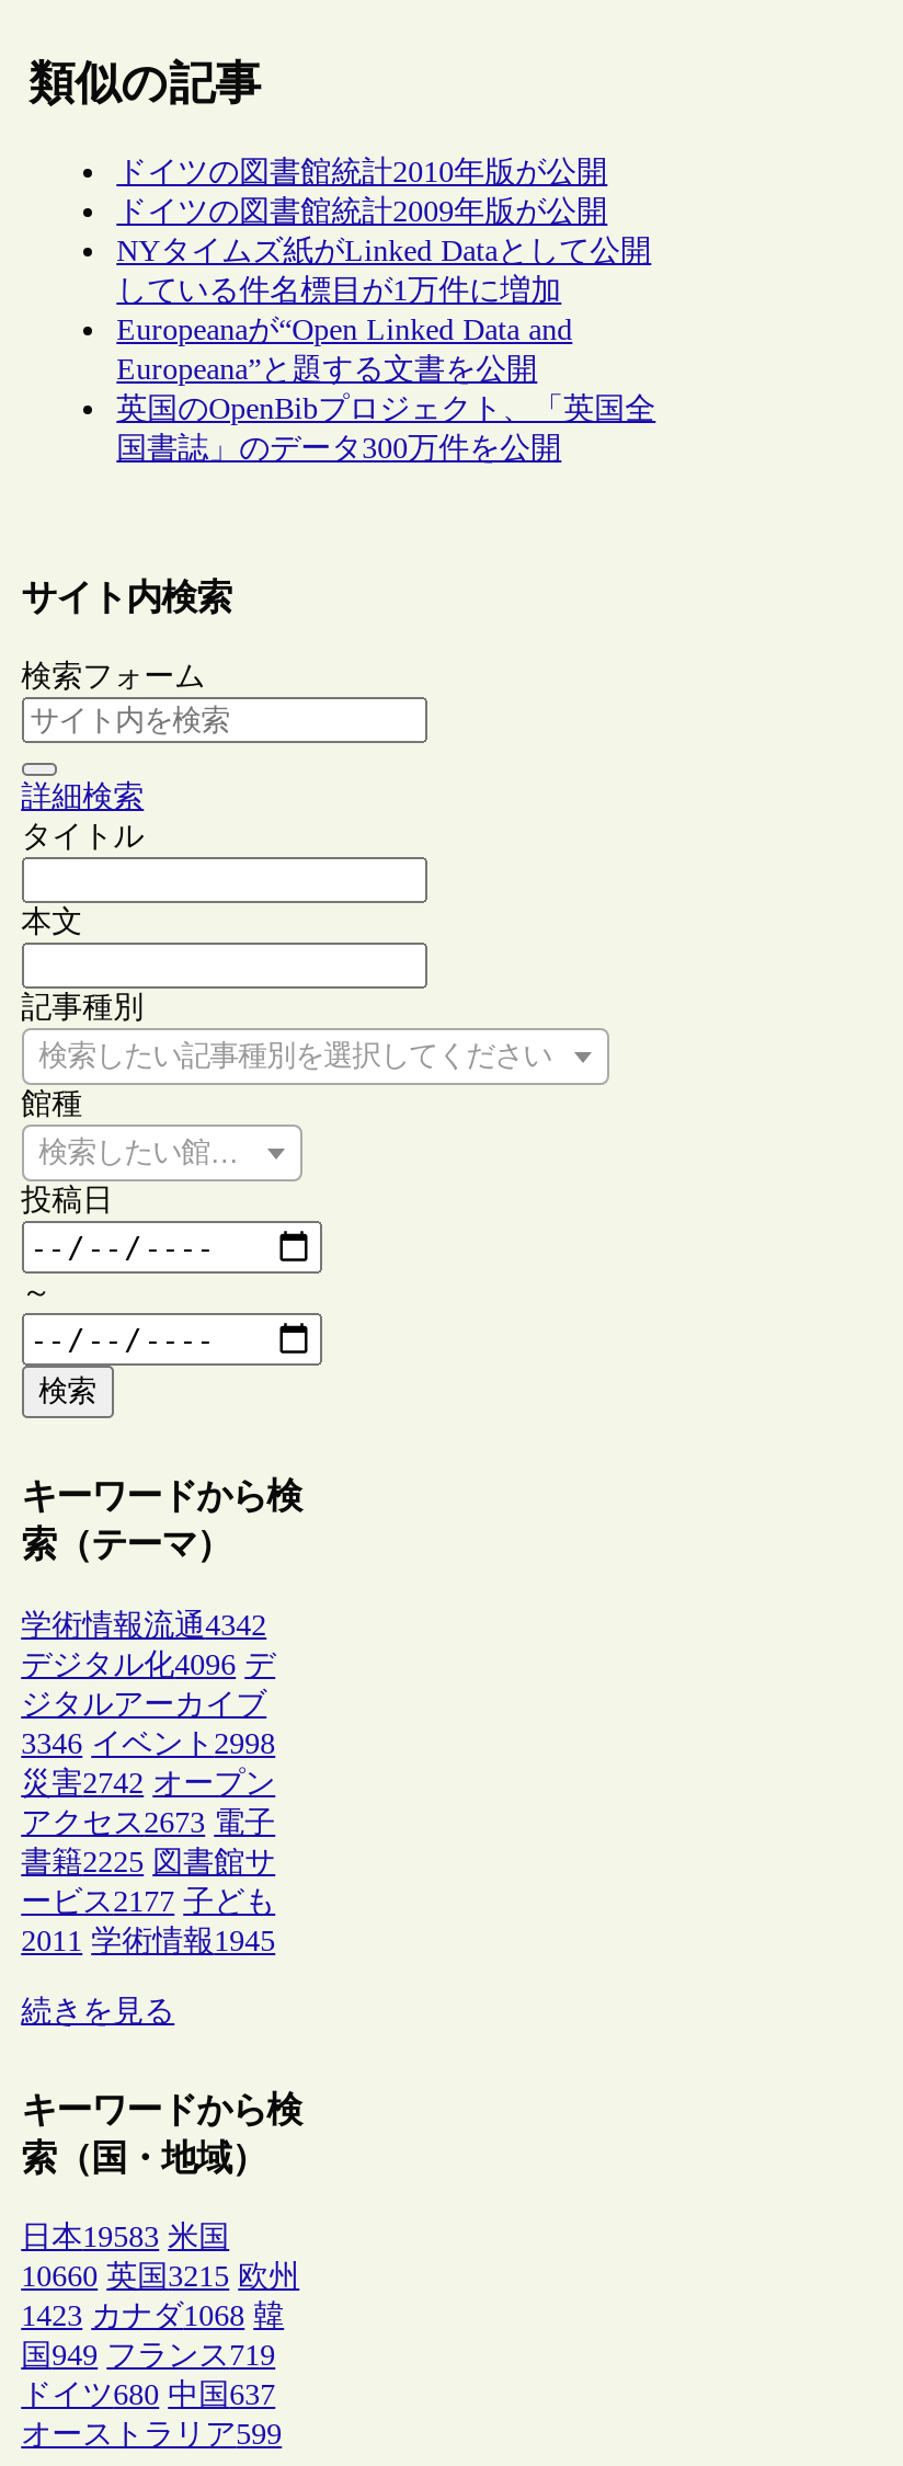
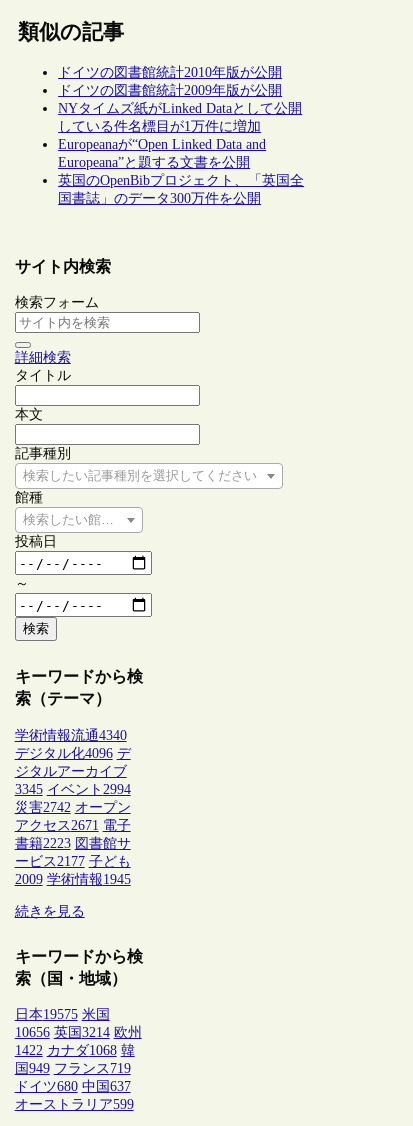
[21,1608,267,1641] 学術情報流通4342 -> [15,728,127,743] 学術情報流通4340
[21,1727,275,1760] 3346 イベント2998 -> [15,782,131,797] 3345 イベント2994
[21,1806,275,1839] アクセス2673 電子 -> [15,818,131,833] アクセス2671 電子
[21,1845,275,1878] 書籍2225 図書館サ -> [15,836,131,851] 書籍2223 図書館サ
[21,1924,275,1957] 2011 学術情報1945 -> [15,872,131,887] 2009 学術情報1945
[21,2221,229,2254] 日本19583 米国 -> [15,1007,110,1022] 日本19575 米国
[21,2261,299,2294] 10660 英国3215 欧州 -> [15,1025,142,1040] 10656 英国3214 欧州
[21,2300,284,2333] 1423 カナダ1068 韓 -> [15,1043,135,1058] 1422 カナダ1068 韓

